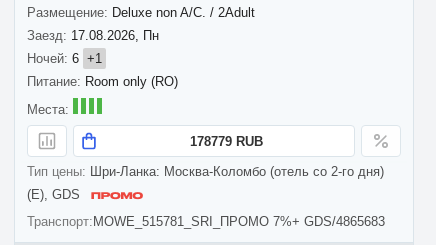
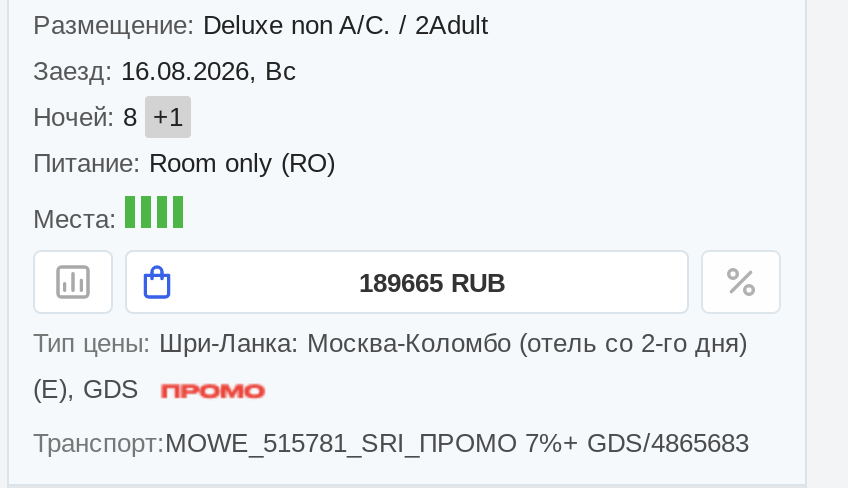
[71,28,159,43] 17.08.2026, Пн -> [121,56,297,86] 16.08.2026, Вс
[72,51,102,66] 6 +1 -> [123,102,183,132] 8 +1
[190,133,263,148] 178779 RUB -> [359,267,505,297] 189665 RUB

